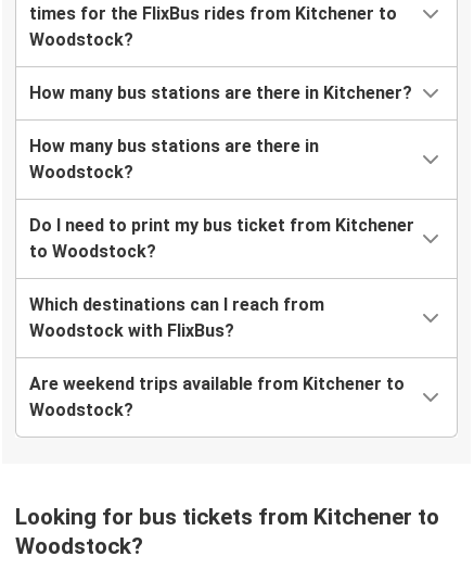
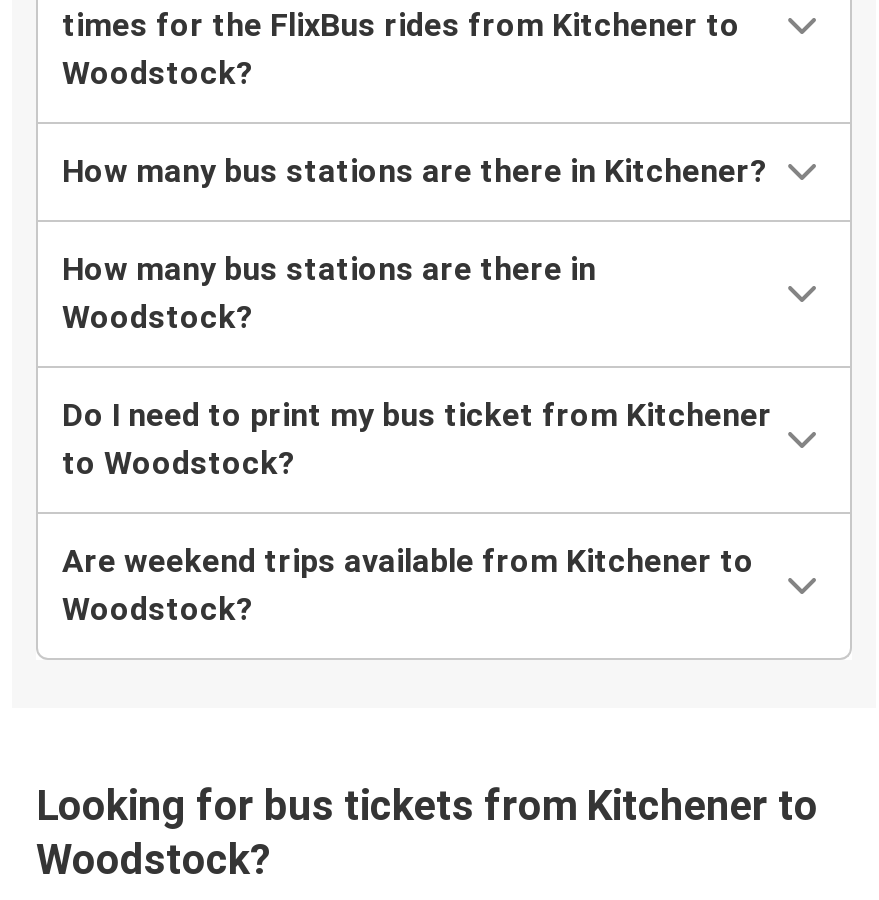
[29,295,324,341] Which destinations can I reach from | Woodstock with FlixBus? -> none

